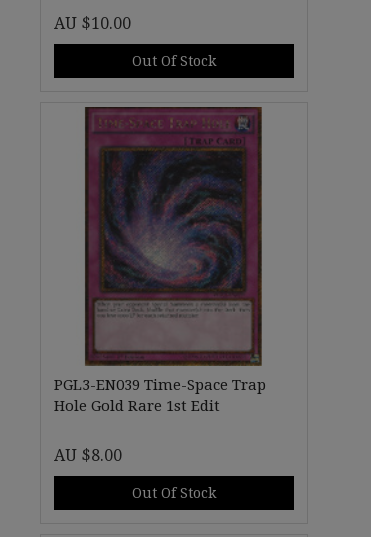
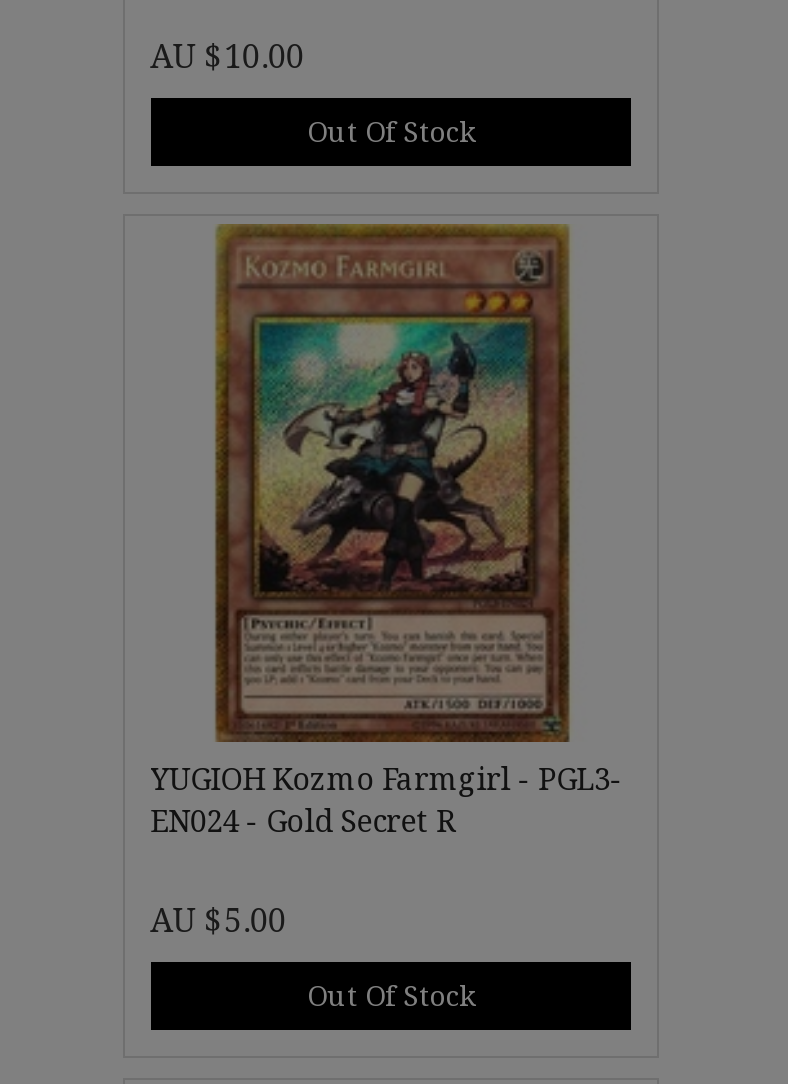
[54,106,266,415] [image] | PGL3-EN039 Time-Space Trap | Hole Gold Rare 1st Edit -> [150,222,622,840] [image] | YUGIOH Kozmo Farmgirl - PGL3- | EN024 - Gold Secret R
[54,446,122,465] AU $8.00 -> [150,902,286,940] AU $5.00

